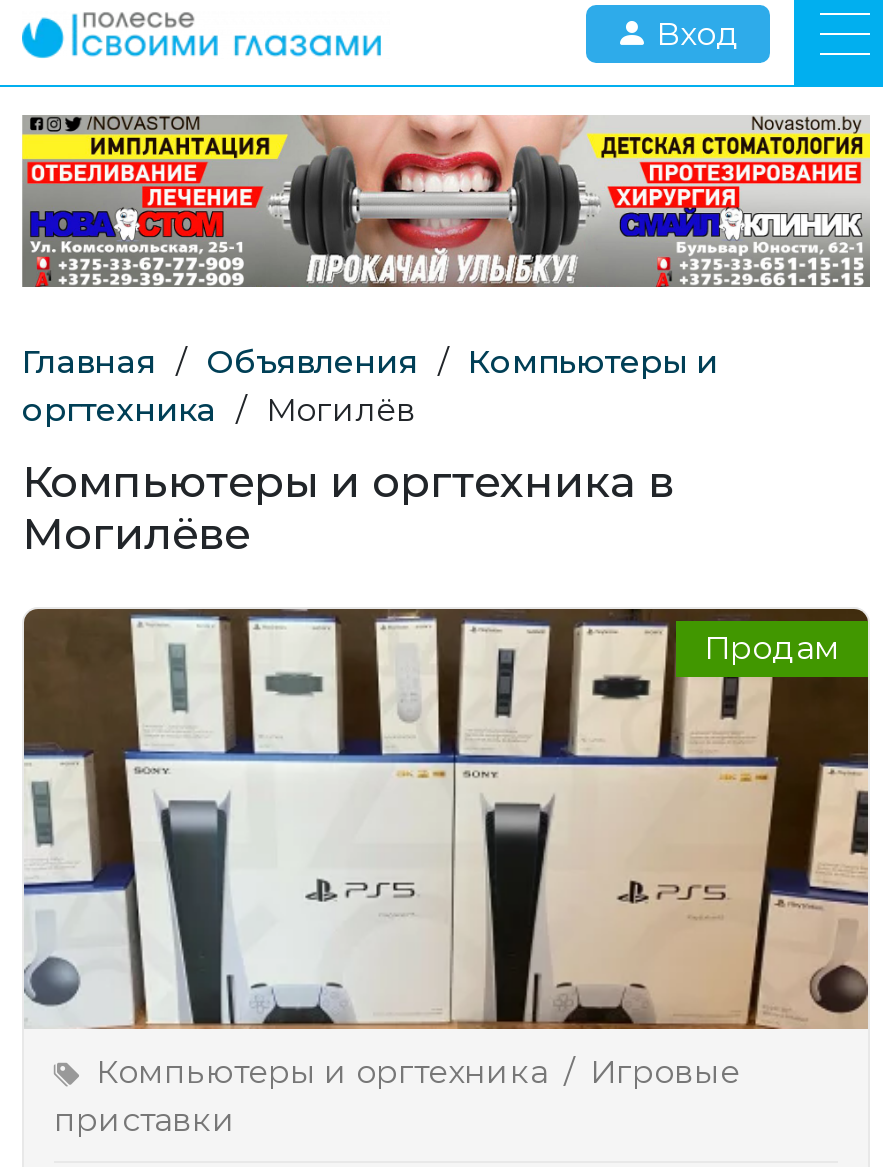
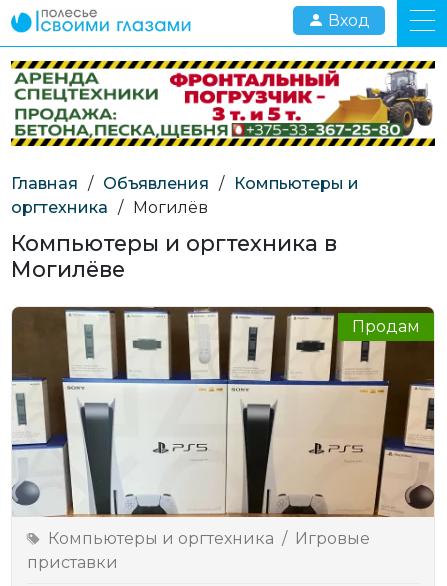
[20,113,872,289] [image] -> [10,60,436,147] [image]

